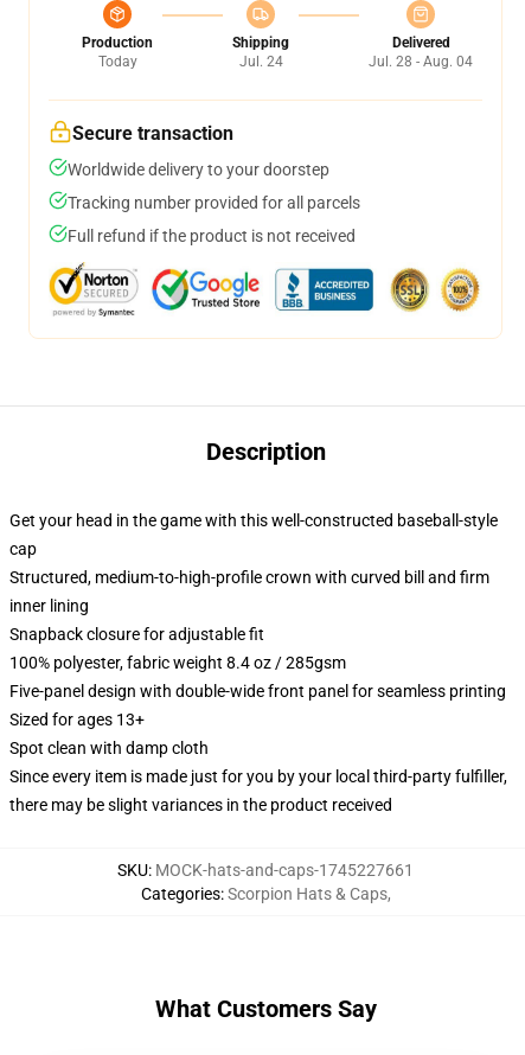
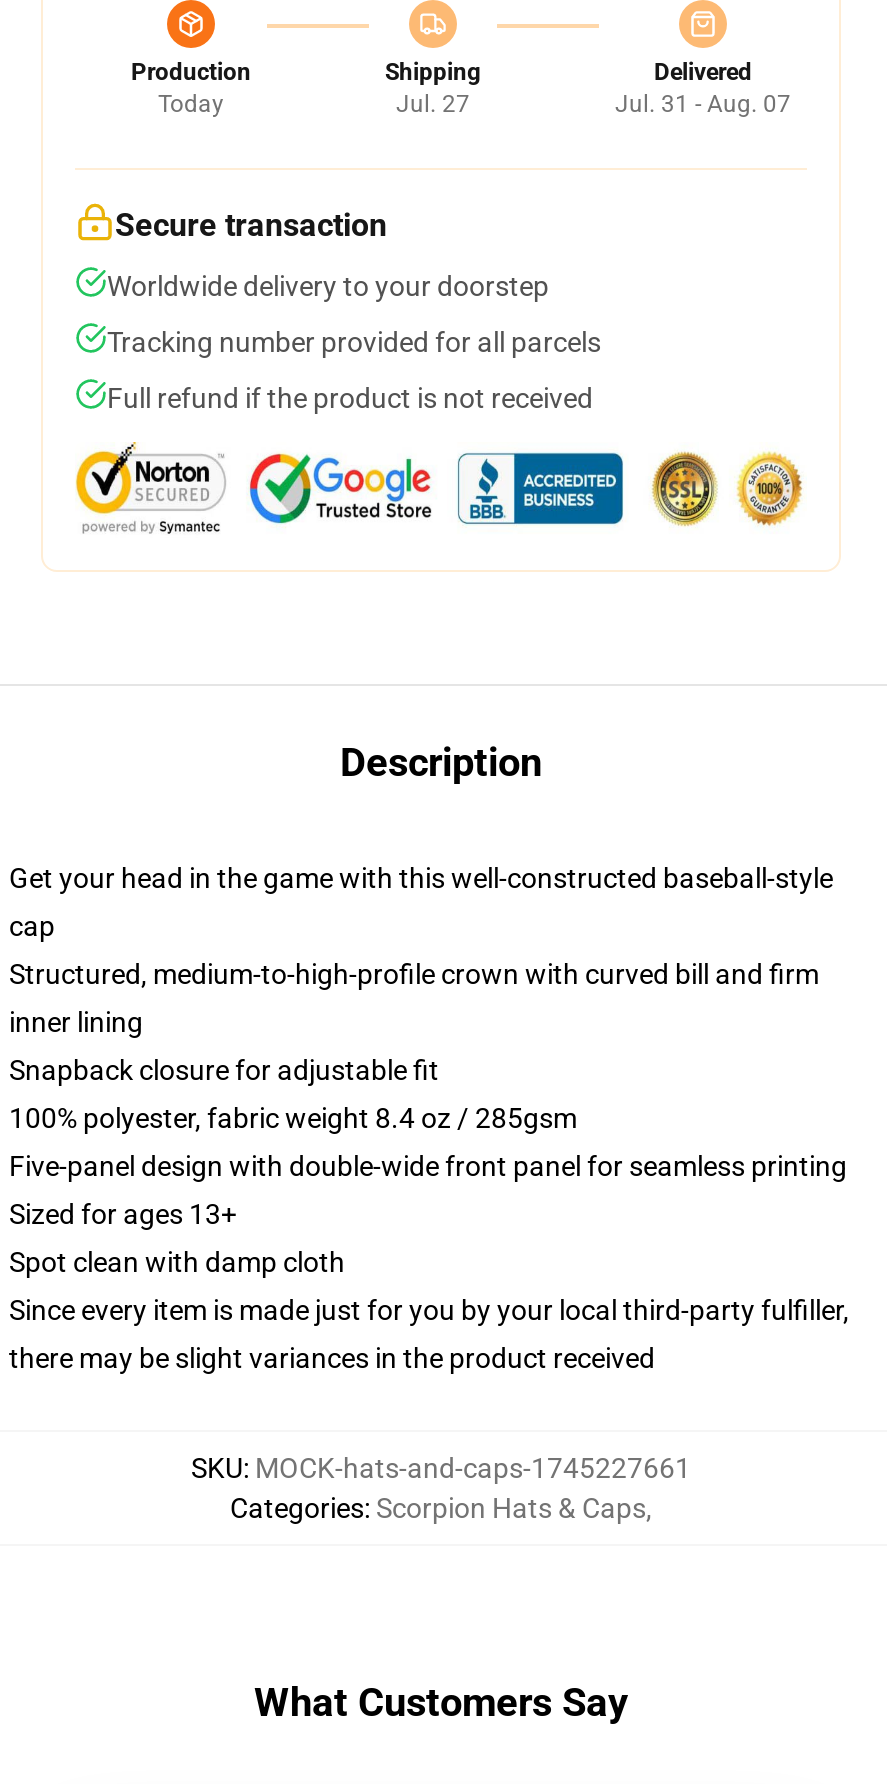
[239,53,283,70] Jul. 24 -> [396,90,470,118] Jul. 27
[369,53,473,70] Jul. 28 - Aug. 04 -> [615,90,791,118] Jul. 31 - Aug. 07

